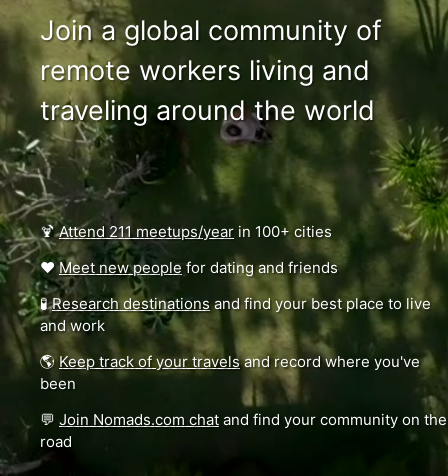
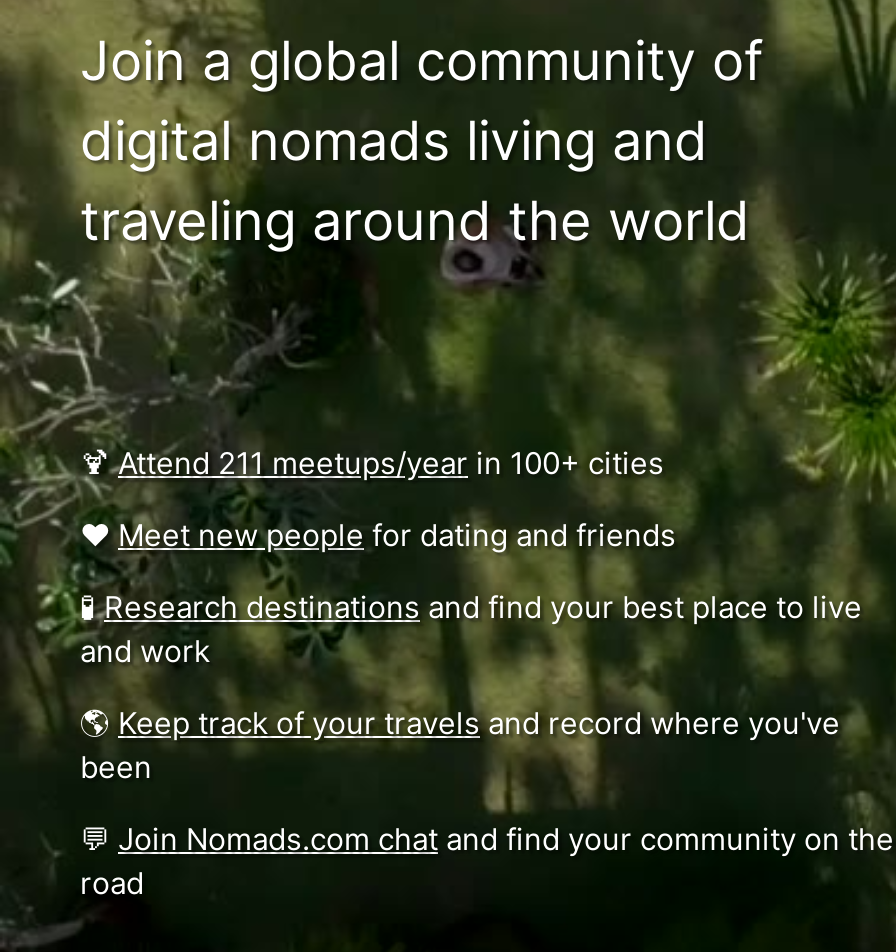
[40,54,370,87] remote workers living and -> [80,108,708,174] digital nomads living and

